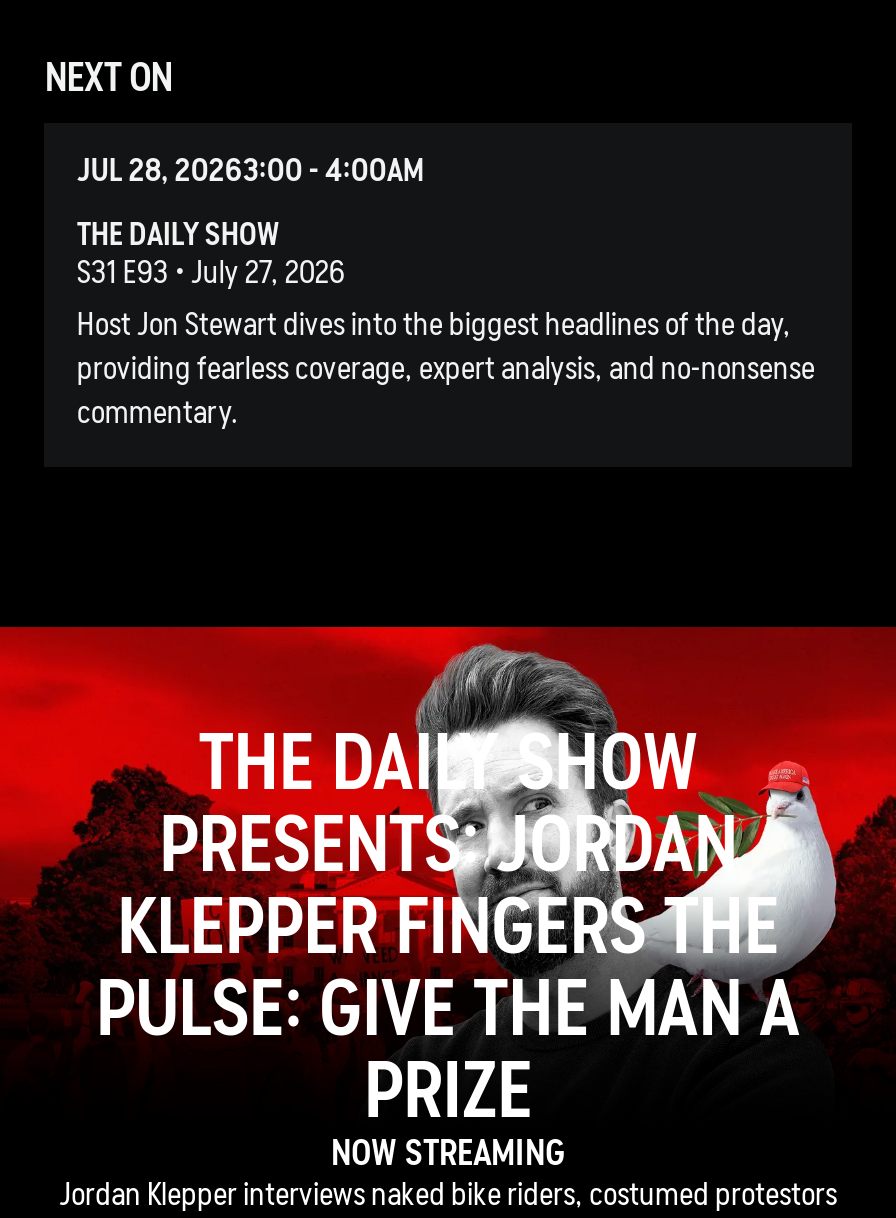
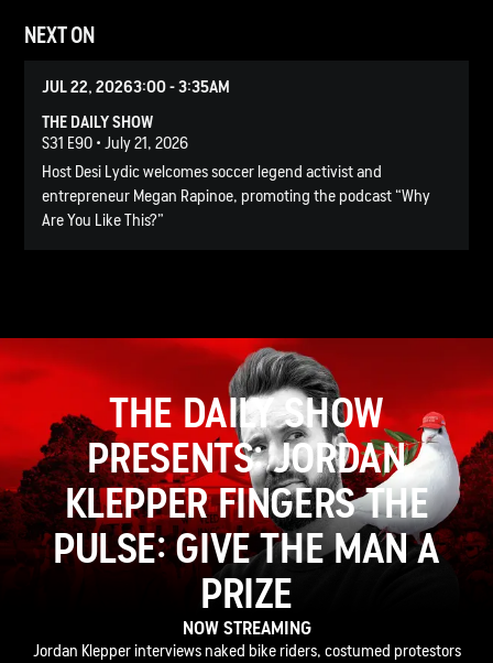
[77,153,425,189] JUL 28, 20263:00 - 4:00AM -> [42,77,230,97] JUL 22, 20263:00 - 3:35AM
[77,255,815,431] S31 E93 • July 27, 2026 | Host Jon Stewart dives into the biggest headlines of the day, | providing fearless coverage, expert analysis, and no-nonsense | commentary. -> [42,133,431,230] S31 E90 • July 21, 2026 | Host Desi Lydic welcomes soccer legend activist and | entrepreneur Megan Rapinoe, promoting the podcast “Why | Are You Like This?”

